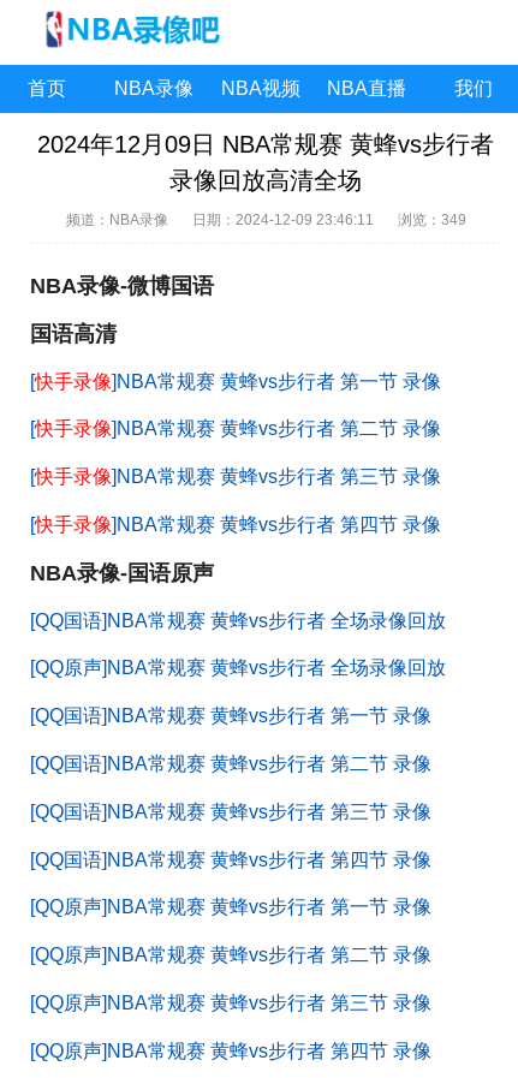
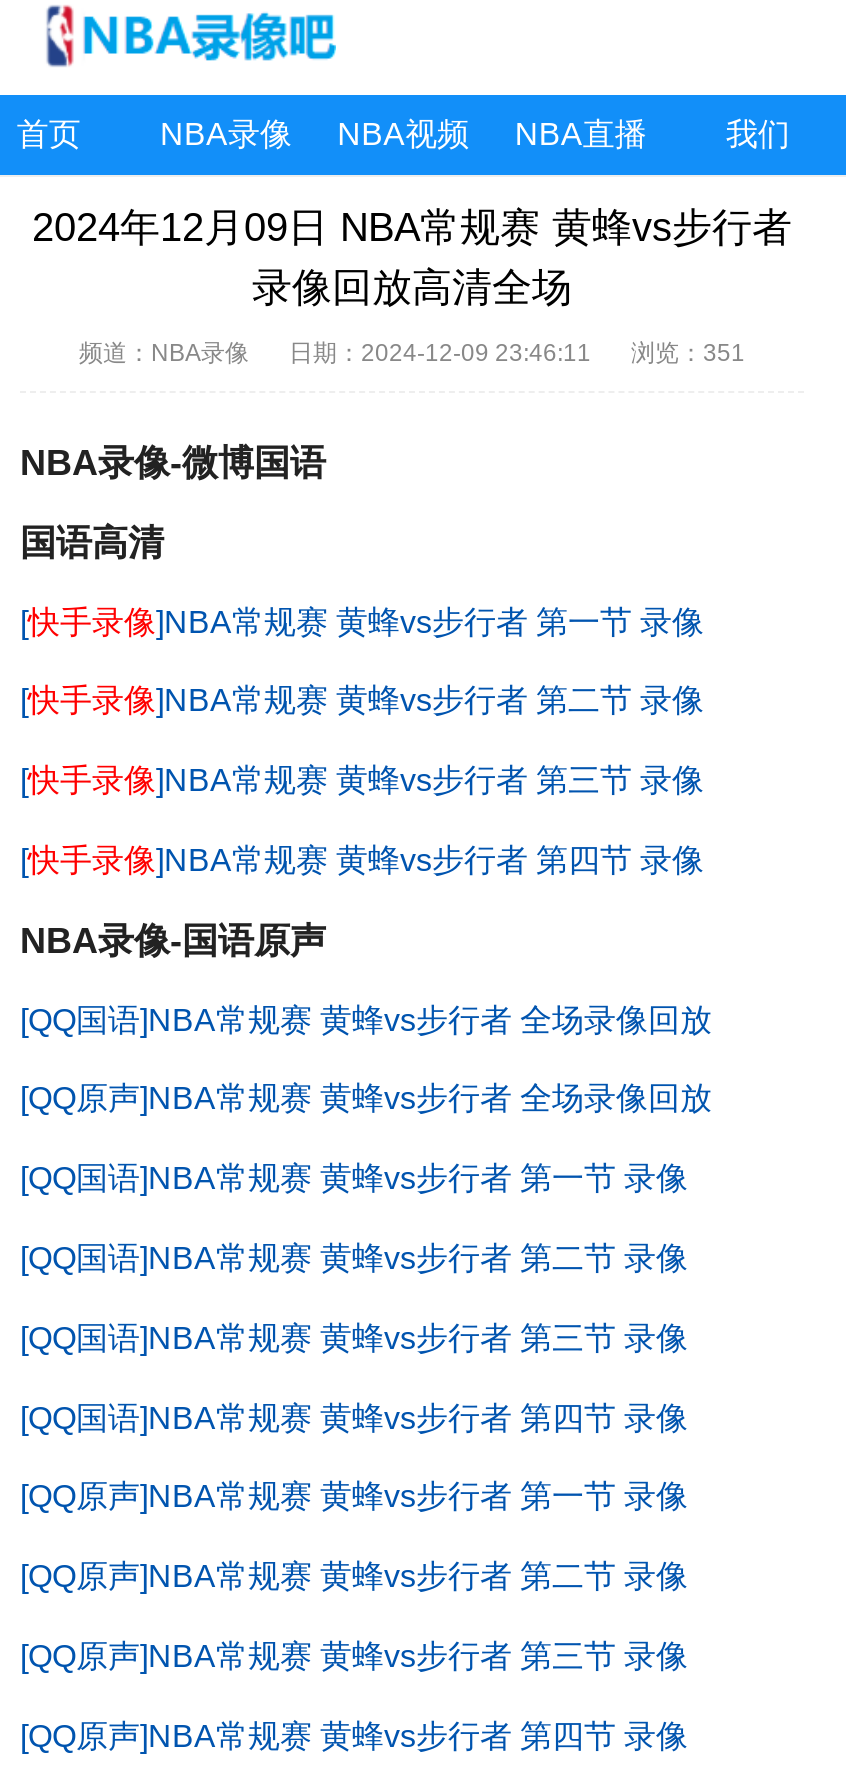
[66,212,466,228] 频道：NBA录像 日期：2024-12-09 23:46:11 浏览：349 -> [79,339,745,367] 频道：NBA录像 日期：2024-12-09 23:46:11 浏览：351

